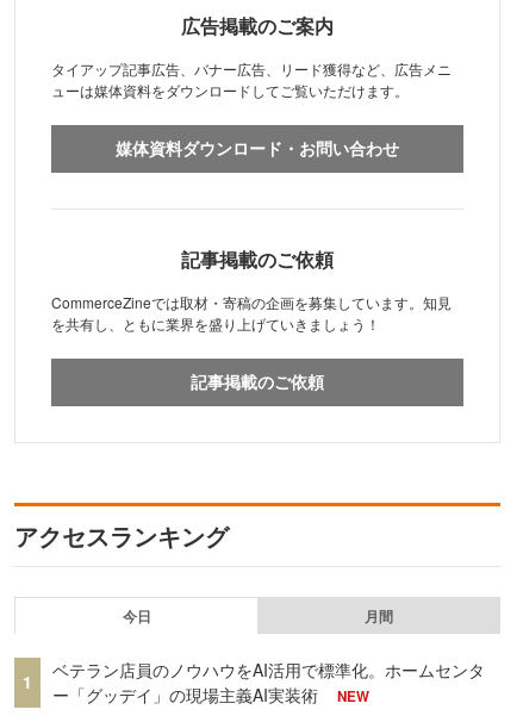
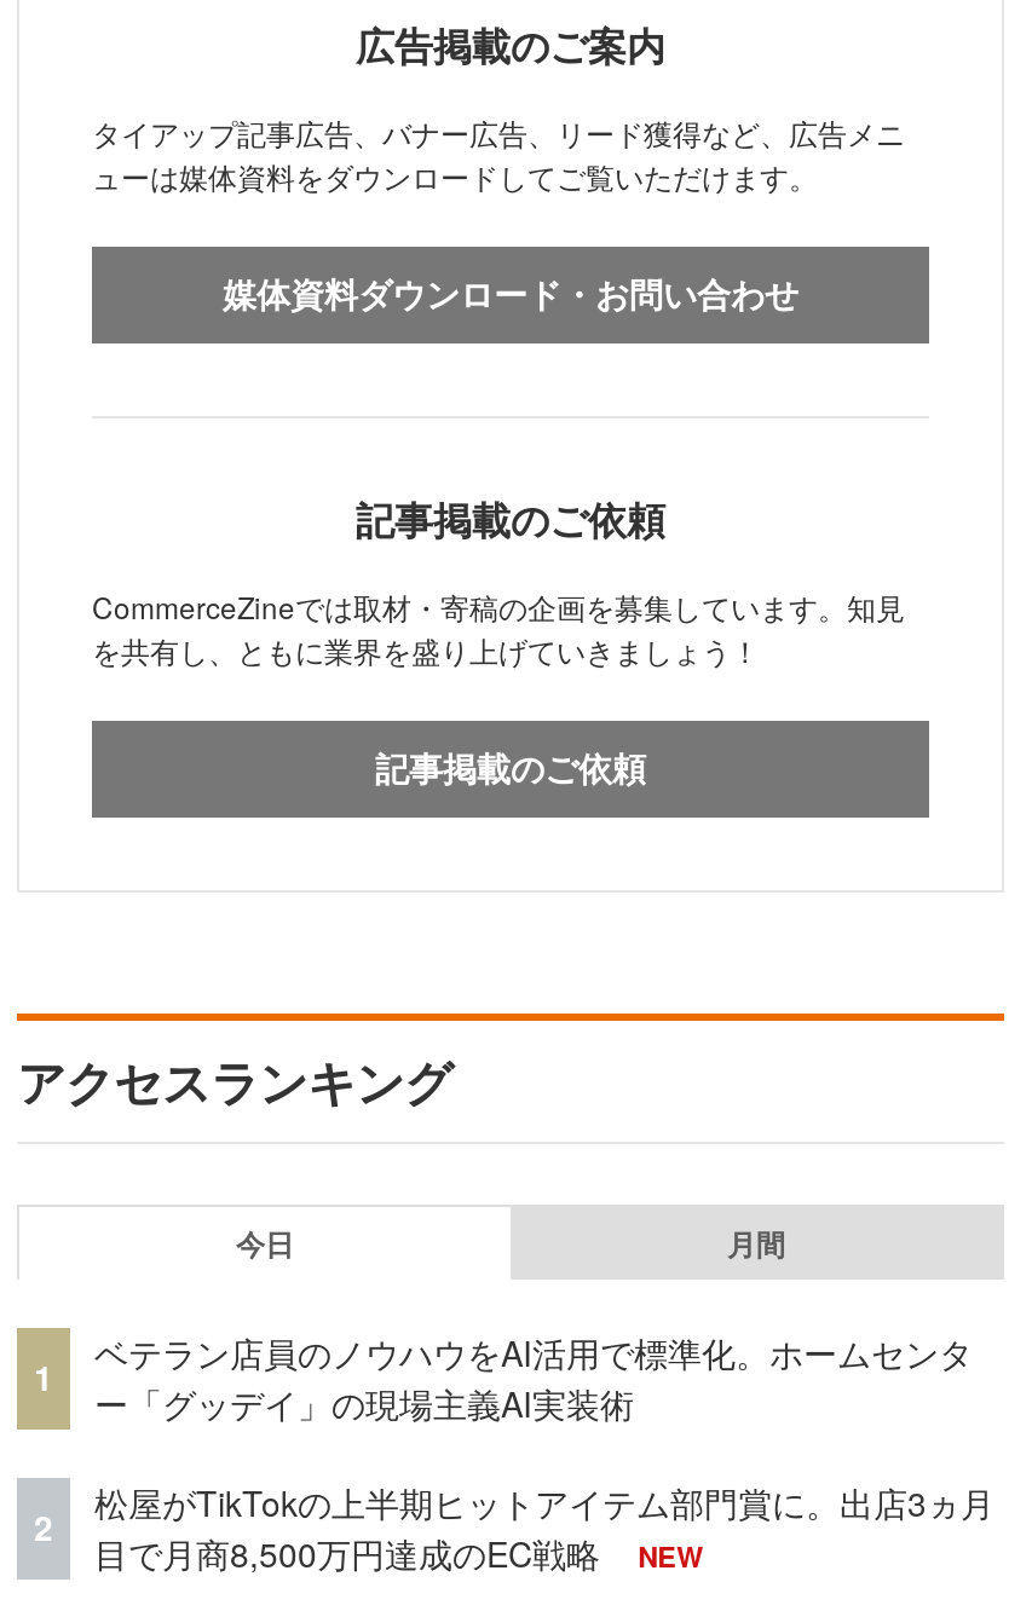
none -> [34,1503,53,1551] 2
none -> [94,1477,994,1577] 松屋がTikTokの上半期ヒットアイテム部門賞に。出店3ヵ月 | 目で月商8,500万円達成のEC戦略

